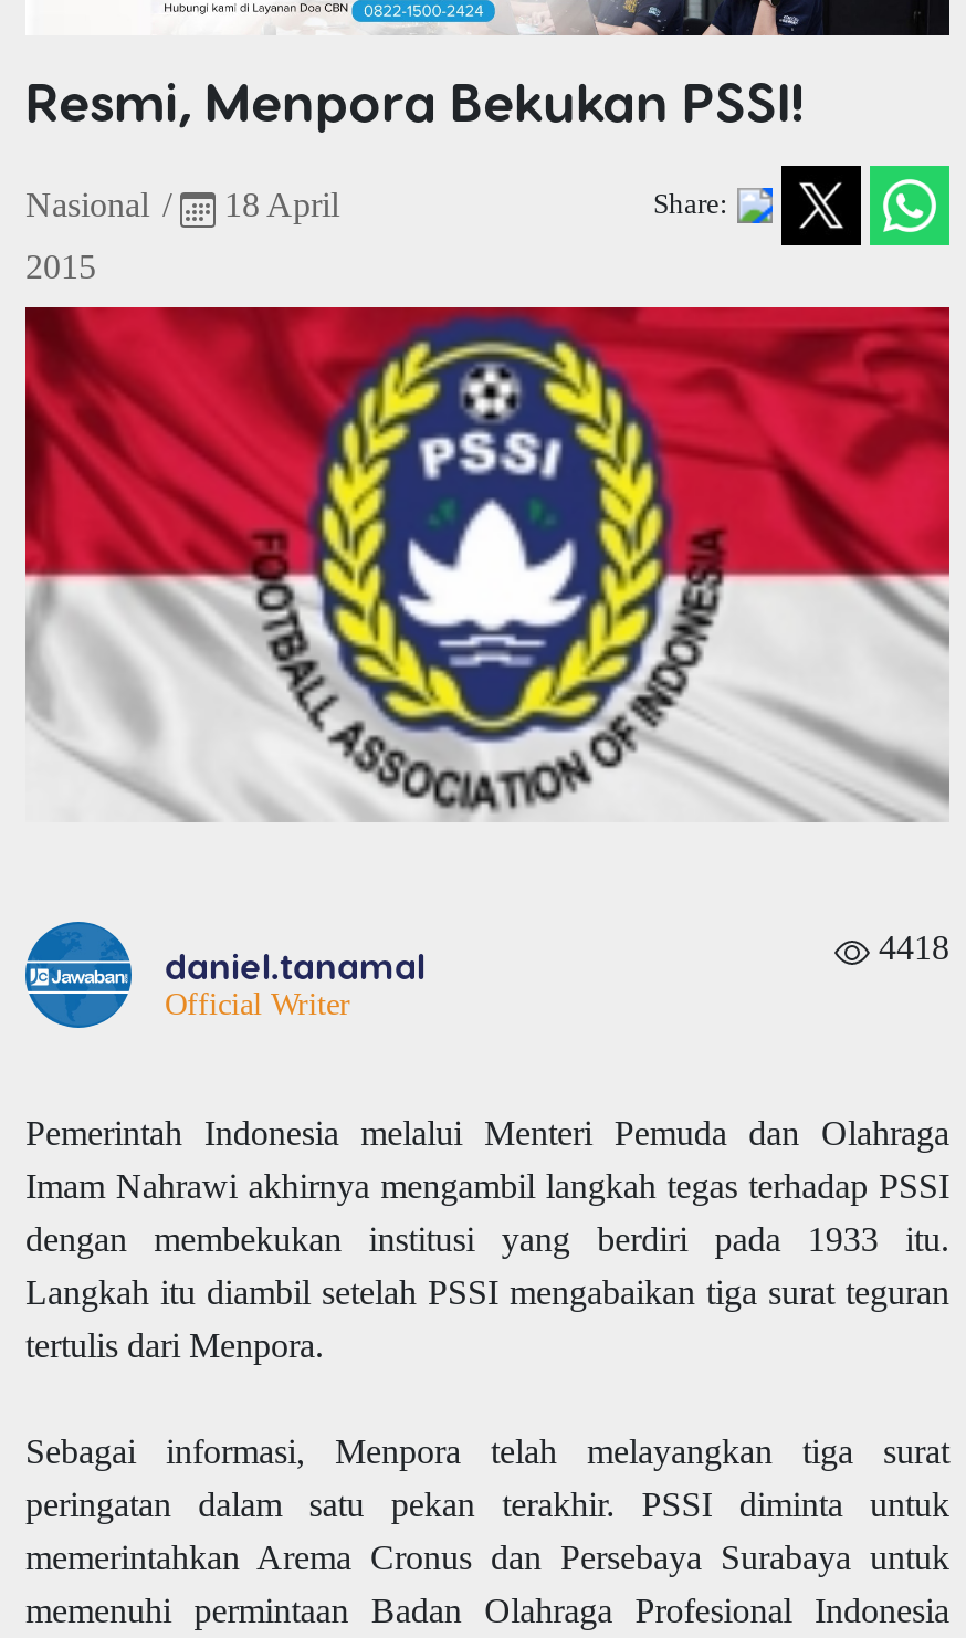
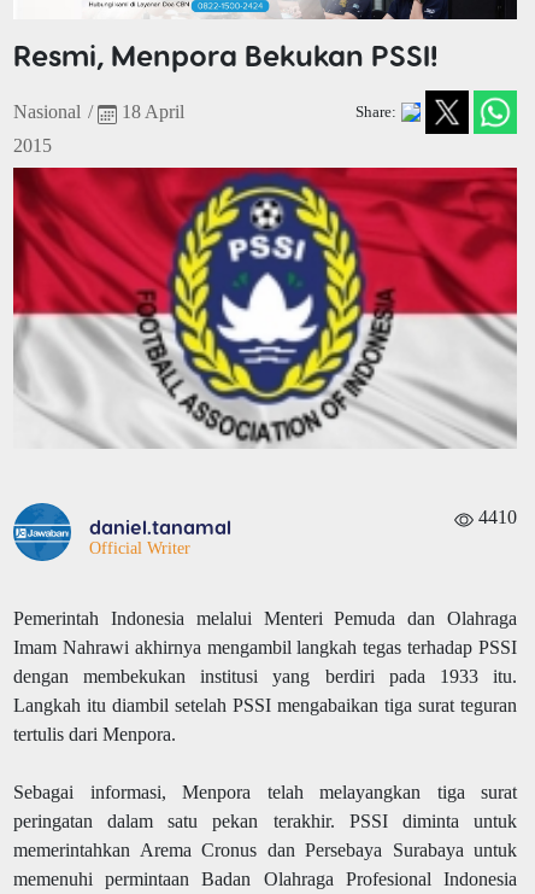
[870,929,949,967] 4418 -> [474,507,517,528] 4410

